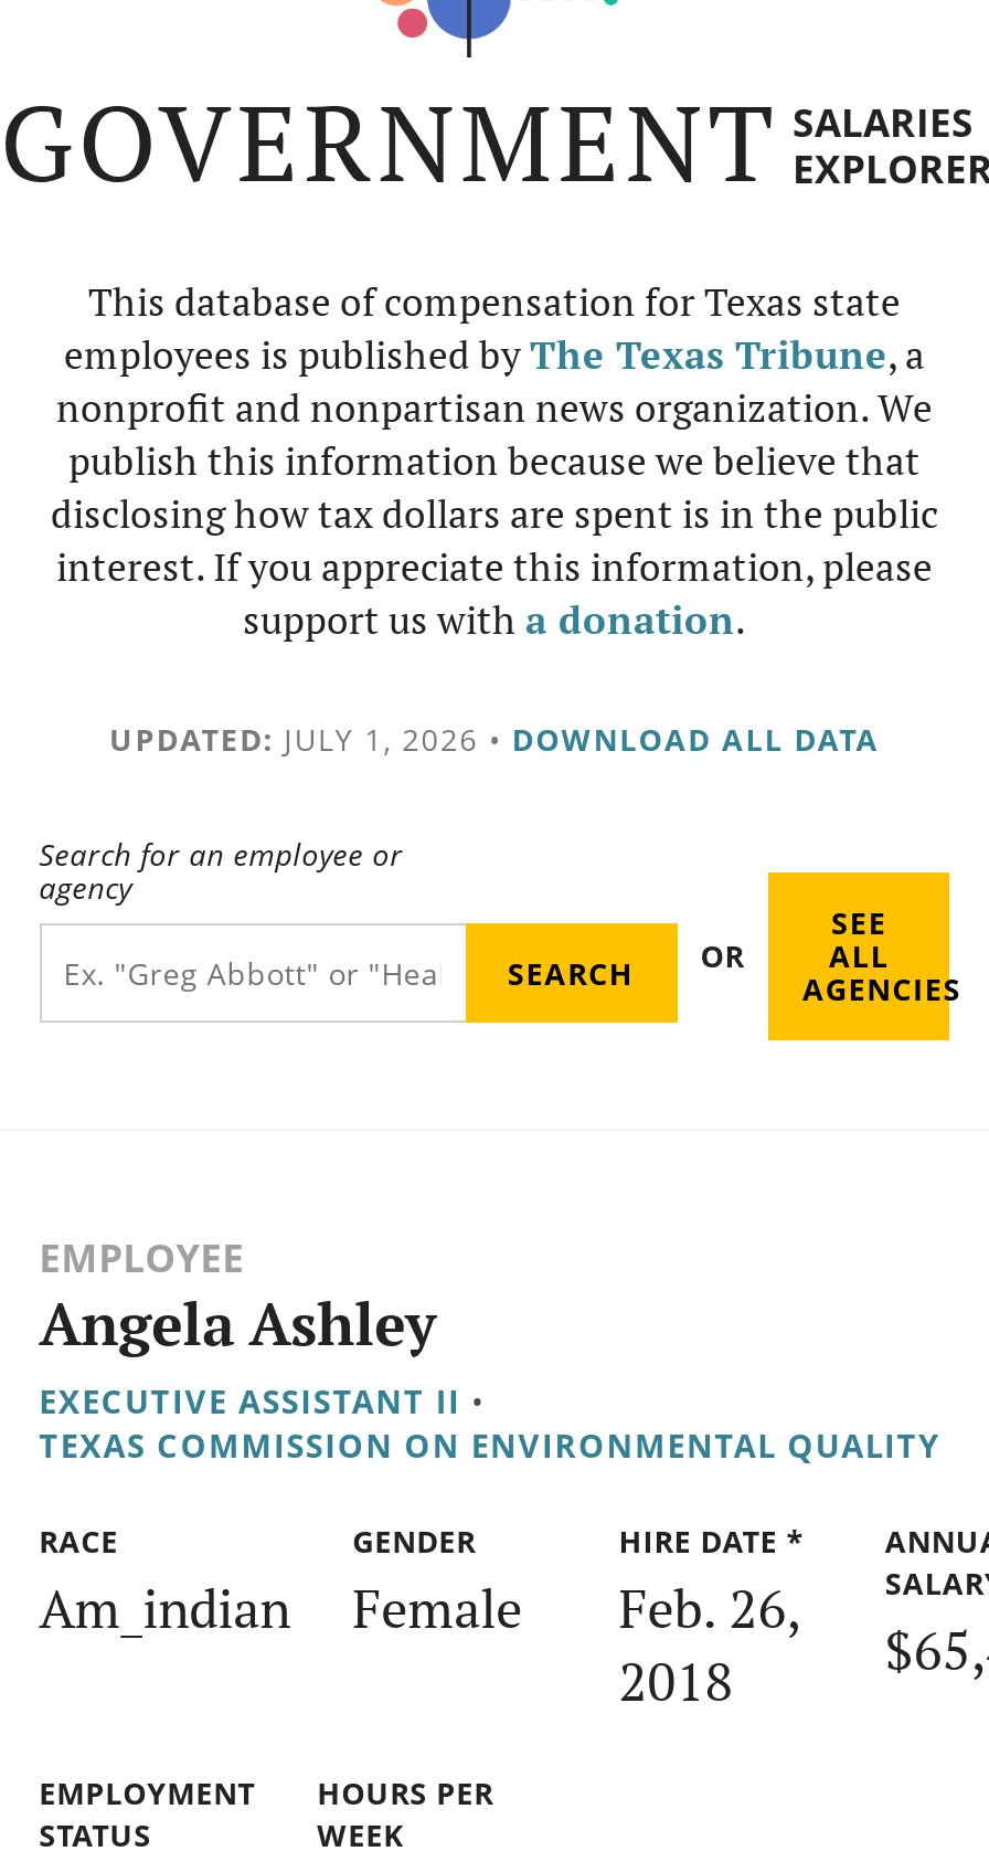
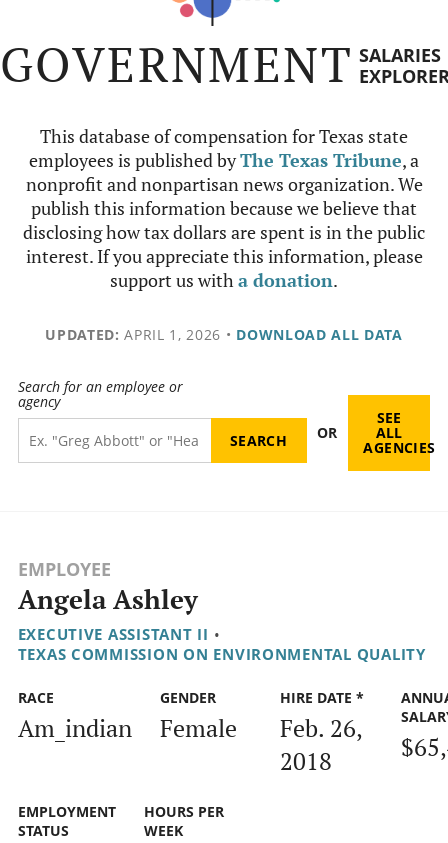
[109,718,880,760] UPDATED: JULY 1, 2026 • DOWNLOAD ALL DATA -> [45,325,403,344] UPDATED: APRIL 1, 2026 • DOWNLOAD ALL DATA

